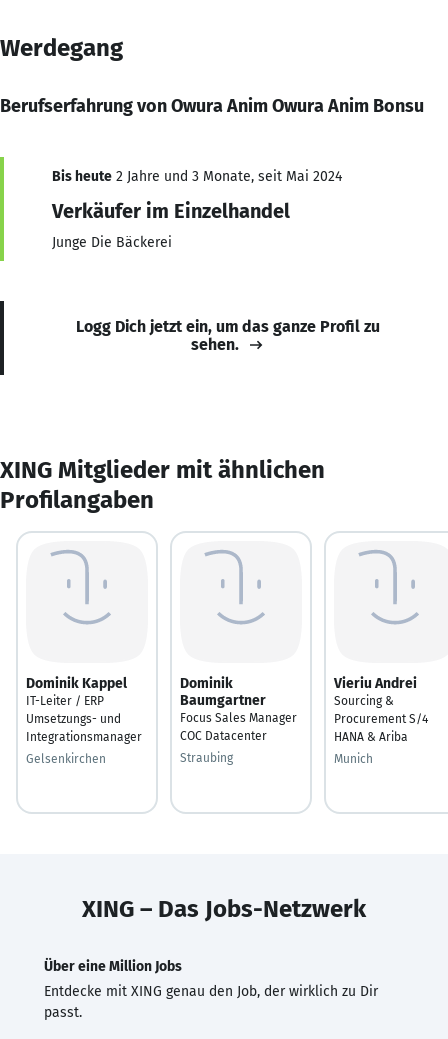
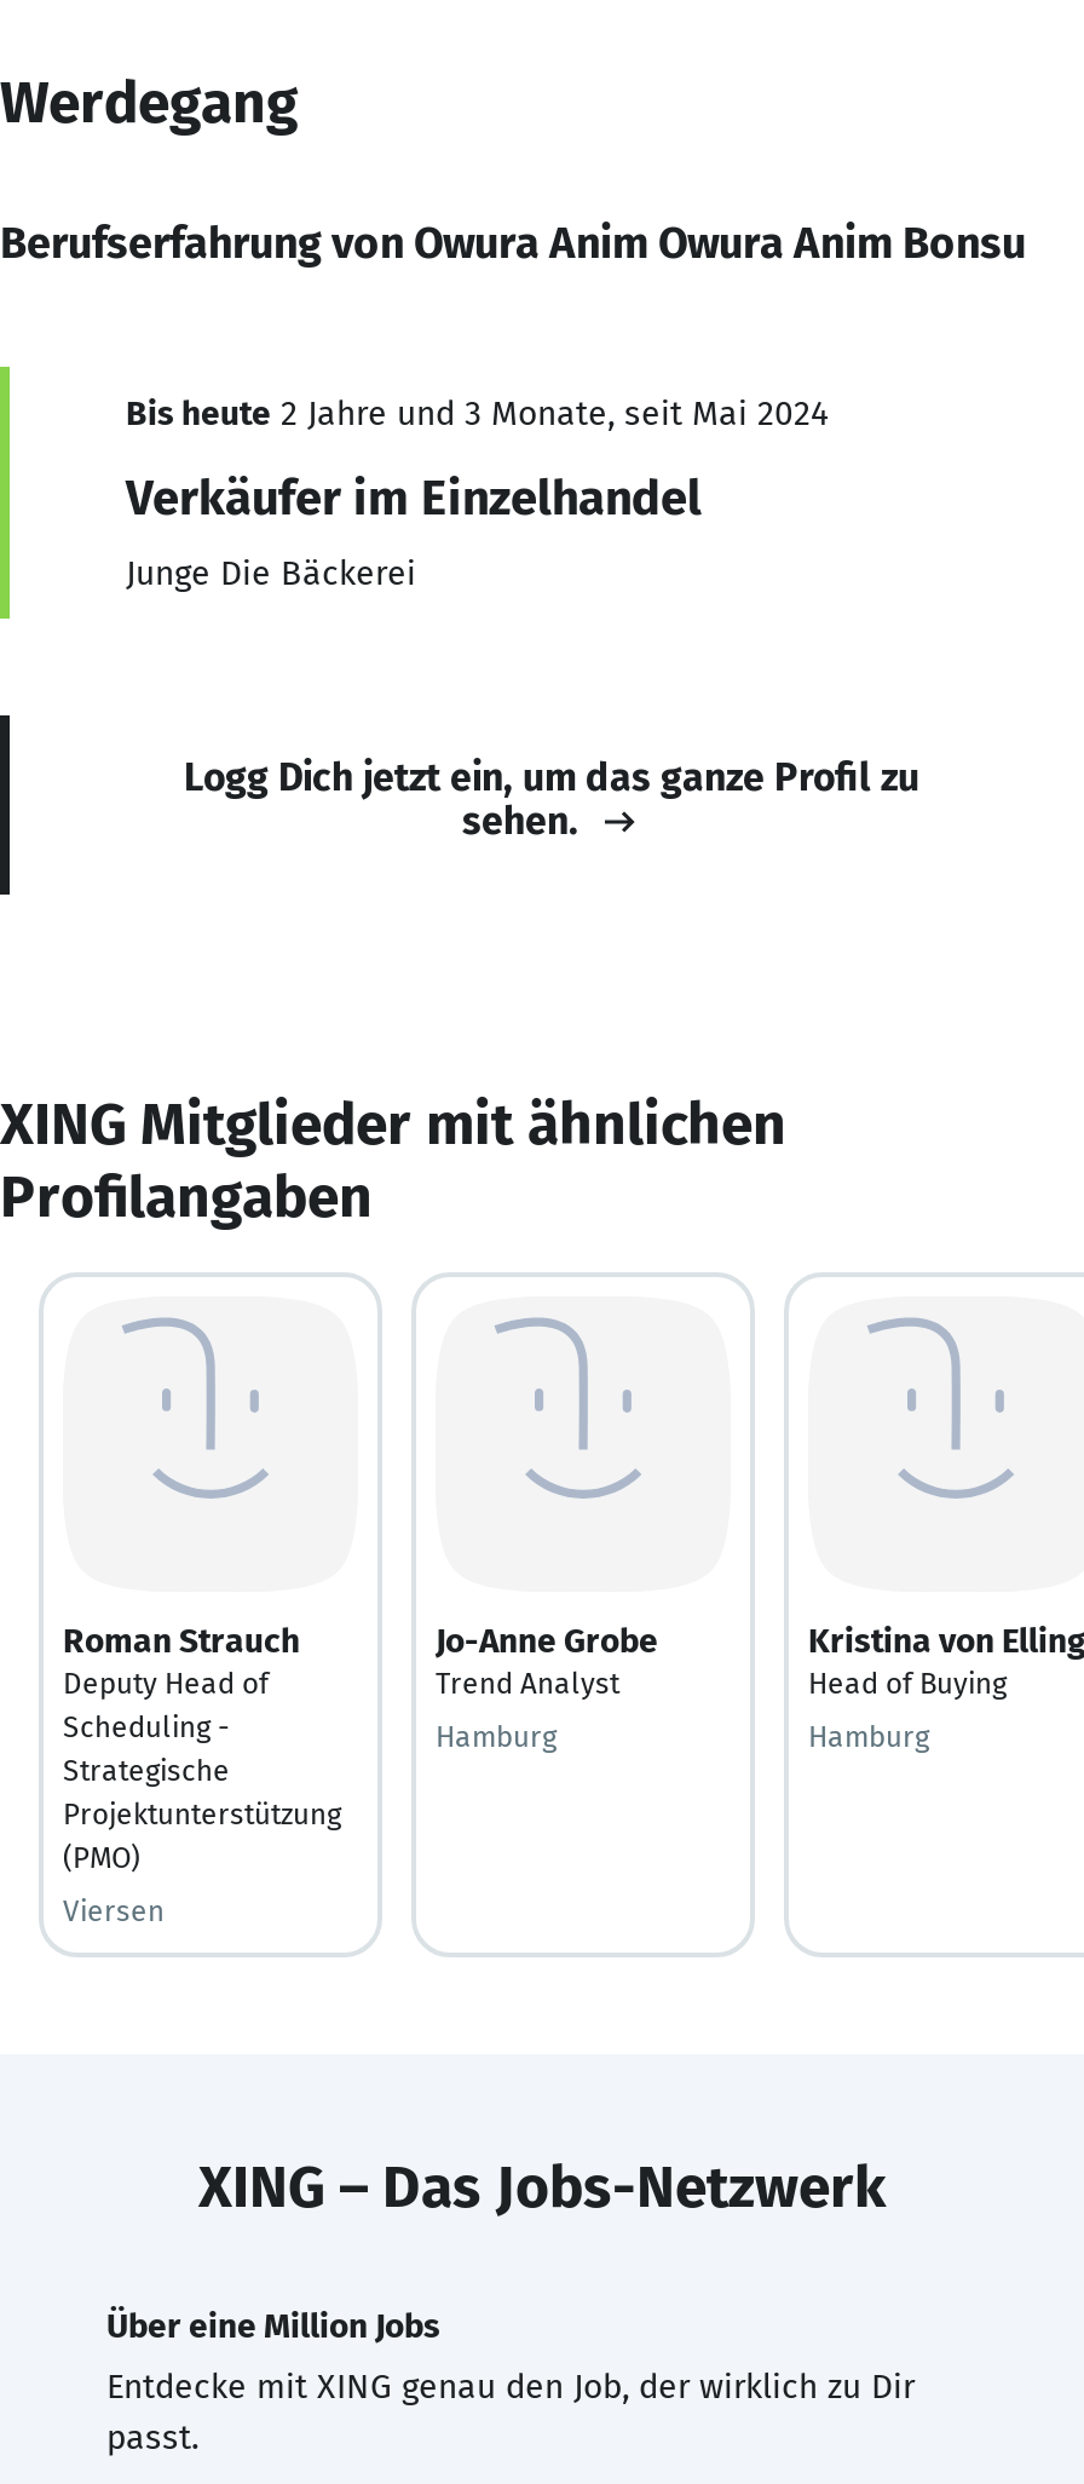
[26,674,142,743] Dominik Kappel | IT-Leiter / ERP | Umsetzungs- und | Integrationsmanager -> [63,1620,341,1874] Roman Strauch | Deputy Head of | Scheduling - | Strategische | Projektunterstützung | (PMO)
[180,674,297,742] Dominik | Baumgartner | Focus Sales Manager | COC Datacenter -> [436,1620,658,1700] Jo-Anne Grobe | Trend Analyst
[334,674,428,743] Vieriu Andrei | Sourcing & | Procurement S/4 | HANA & Ariba -> [808,1620,1084,1700] Kristina von Elling | Head of Buying
[26,751,106,765] Gelsenkirchen -> [63,1893,165,1927] Viersen
[180,750,233,764] Straubing -> [436,1719,557,1753] Hamburg
[334,751,373,765] Munich -> [808,1719,929,1753] Hamburg

